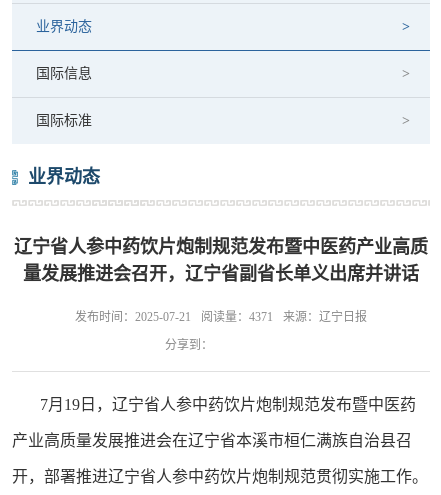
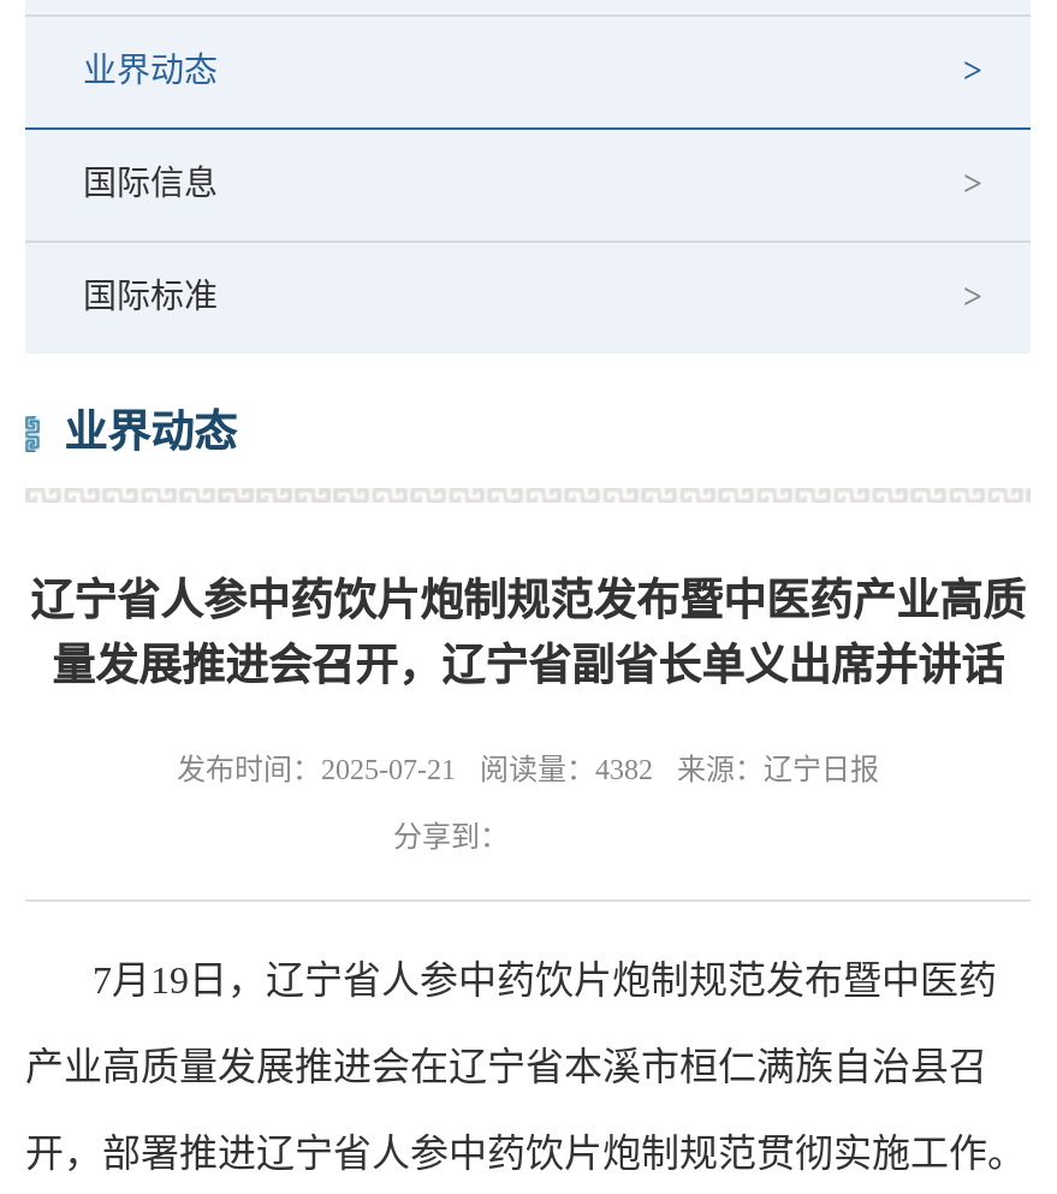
[75,310,367,324] 发布时间：2025-07-21 阅读量：4371 来源：辽宁日报 -> [177,753,879,786] 发布时间：2025-07-21 阅读量：4382 来源：辽宁日报

